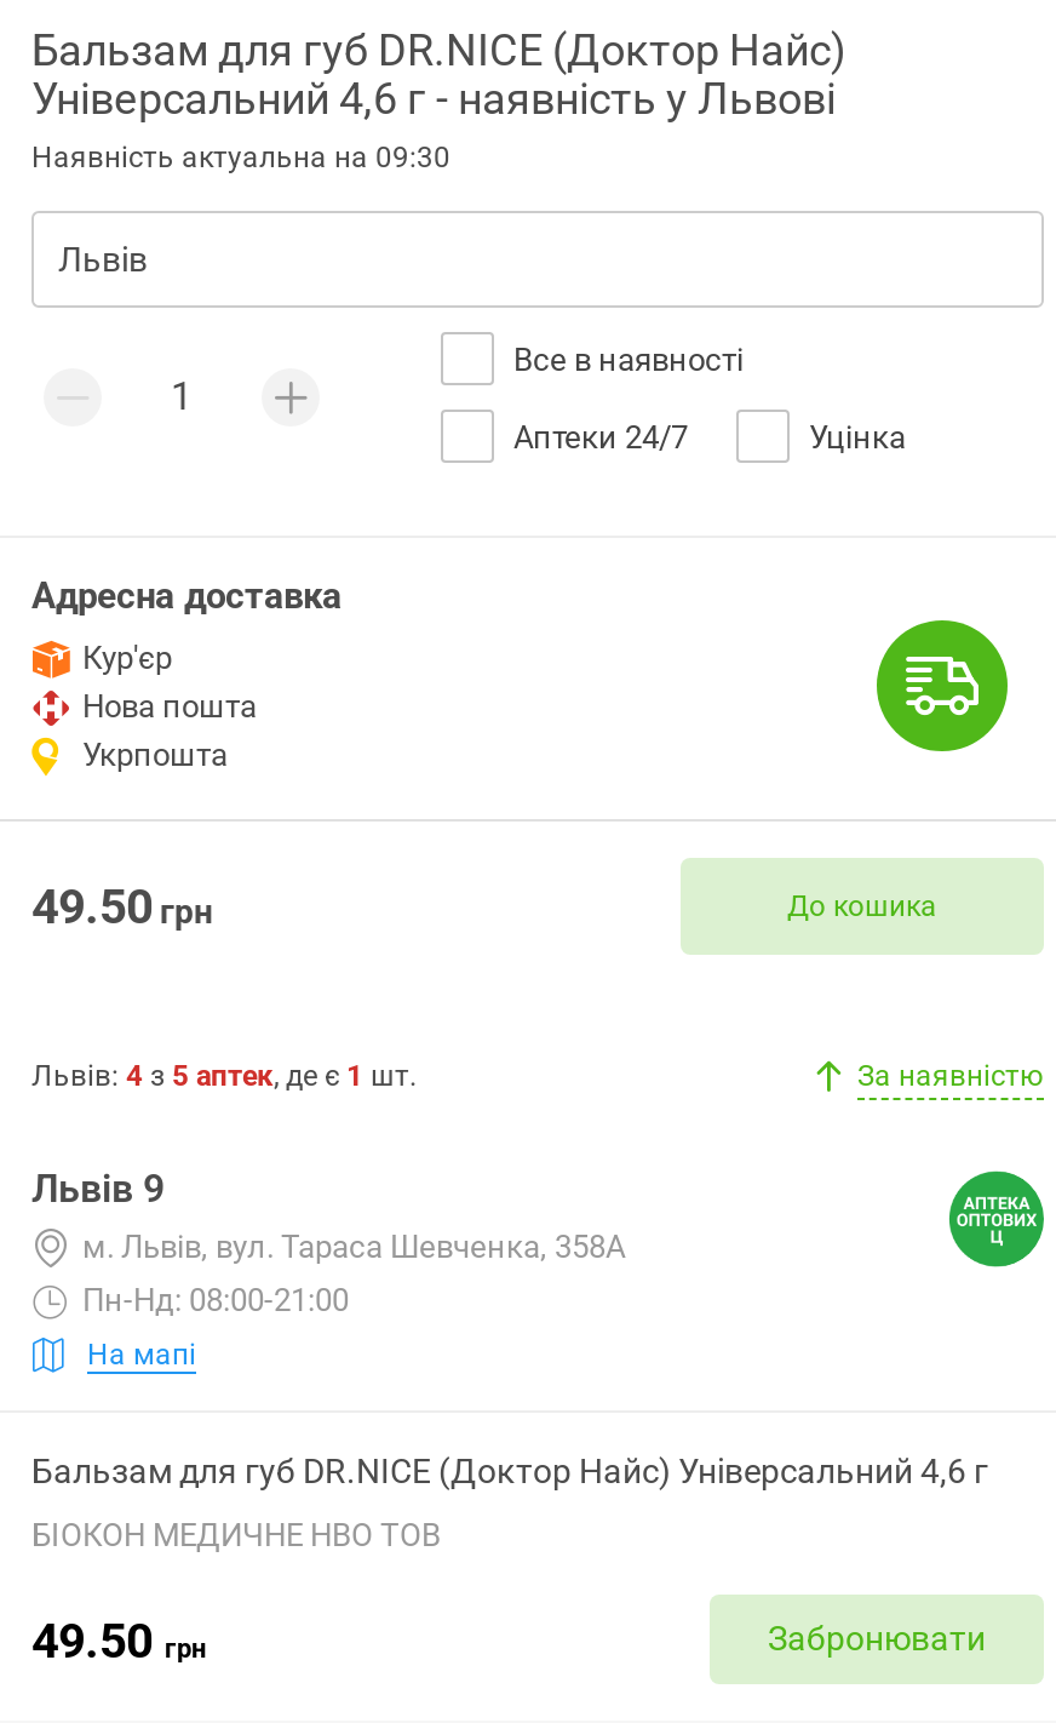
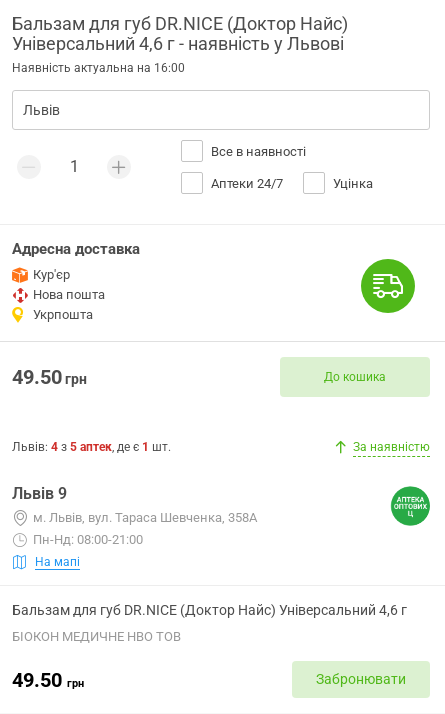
[31,141,450,174] Наявність актуальна на 09:30 -> [12,61,185,75] Наявність актуальна на 16:00

